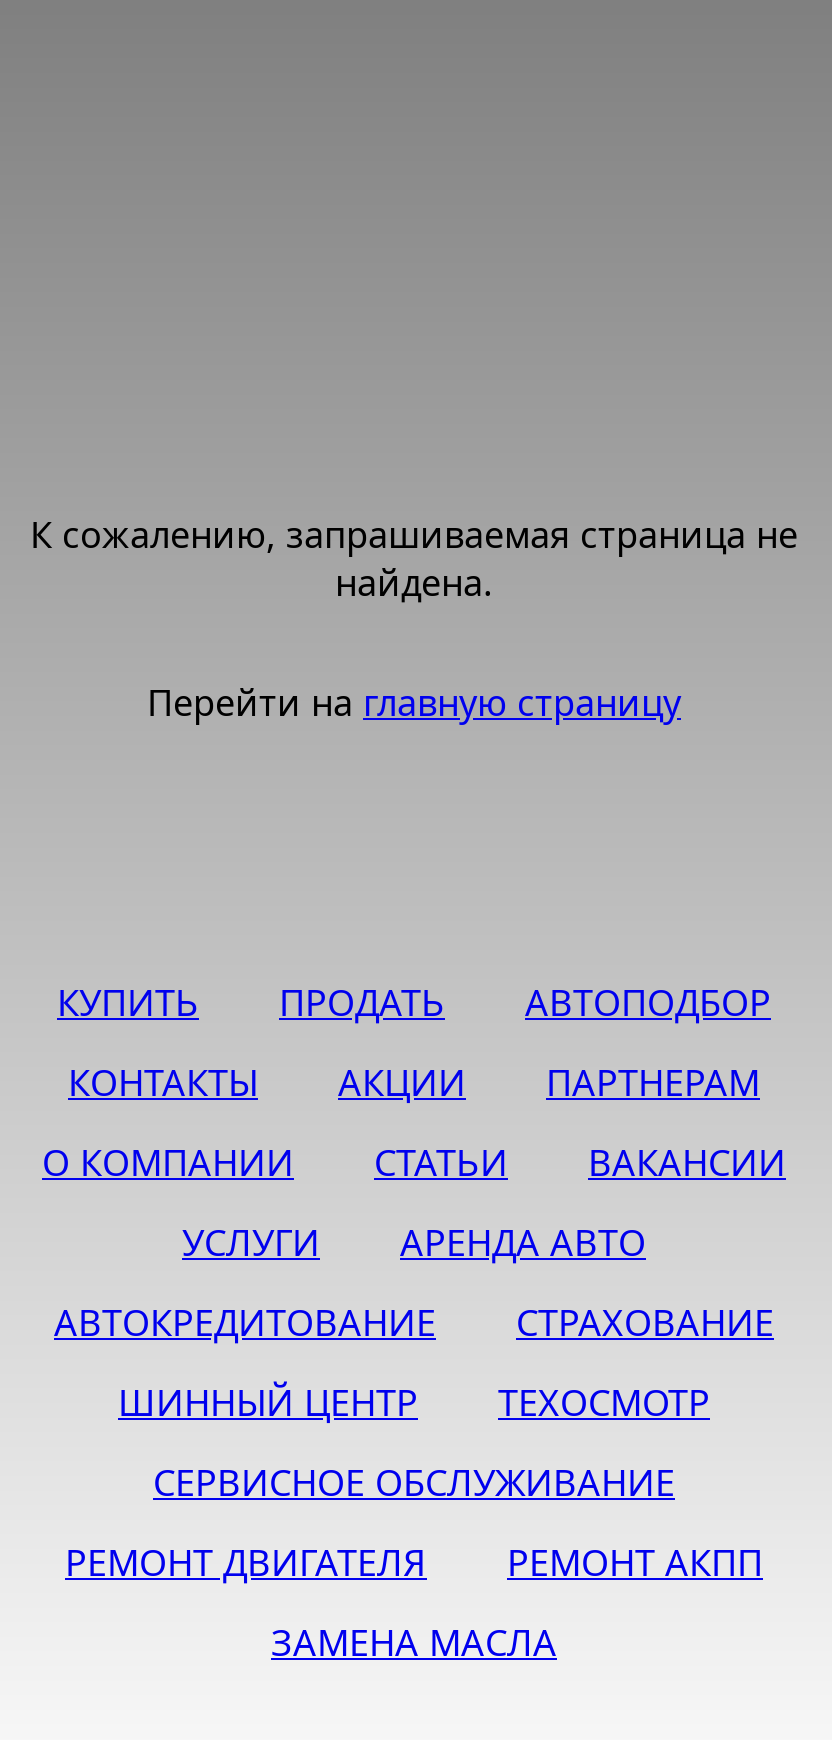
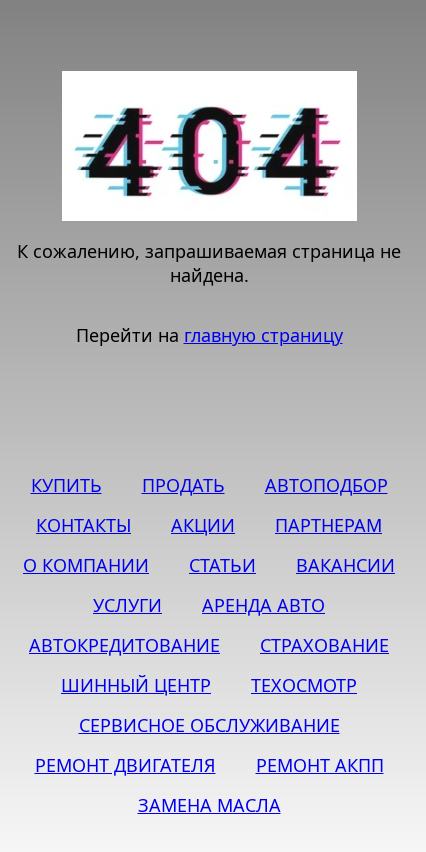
none -> [61,70,358,222] [image]

